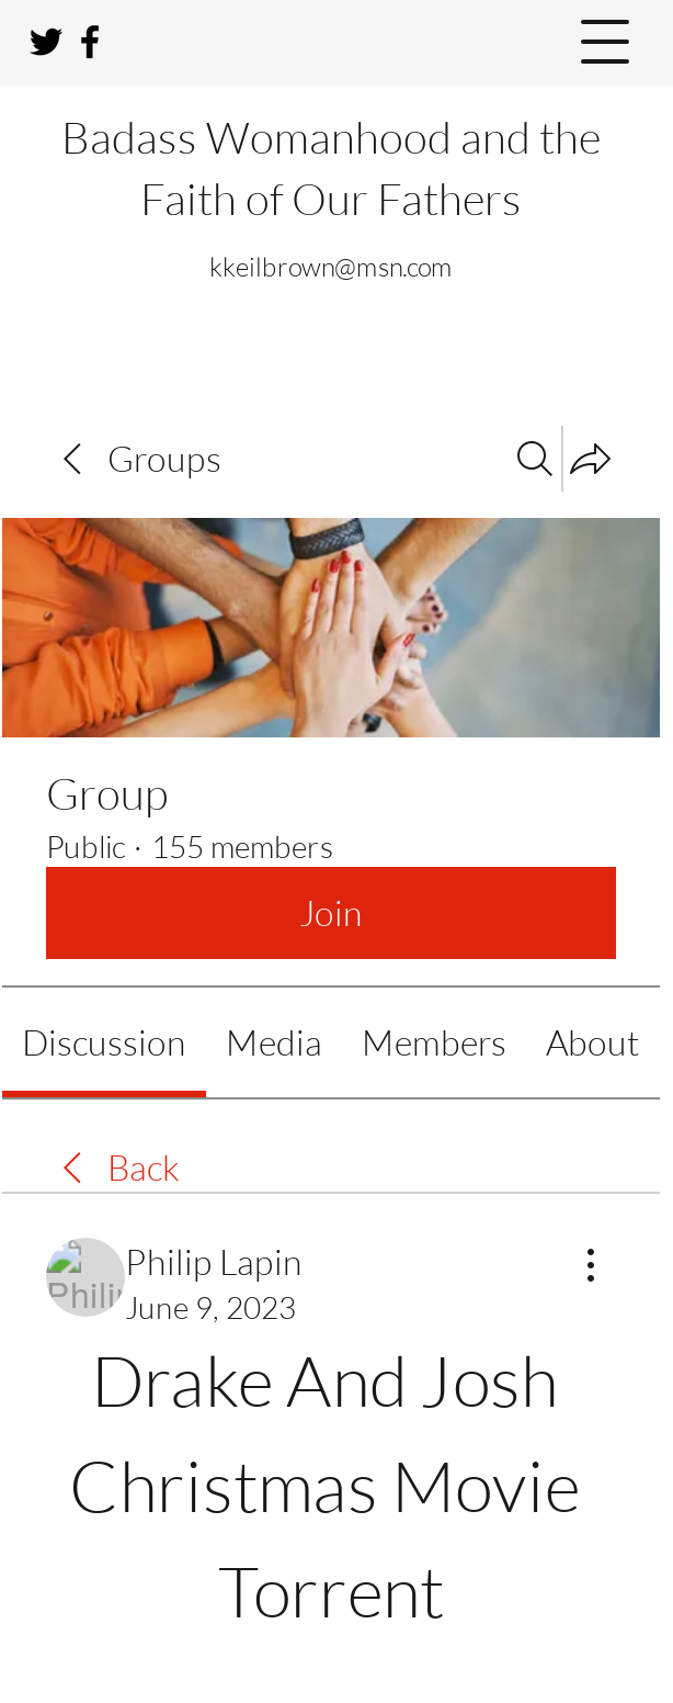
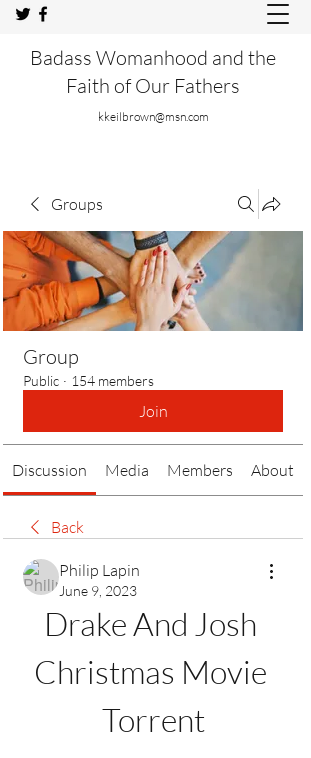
[46,827,333,865] Public · 155 members -> [23,372,154,389] Public · 154 members

